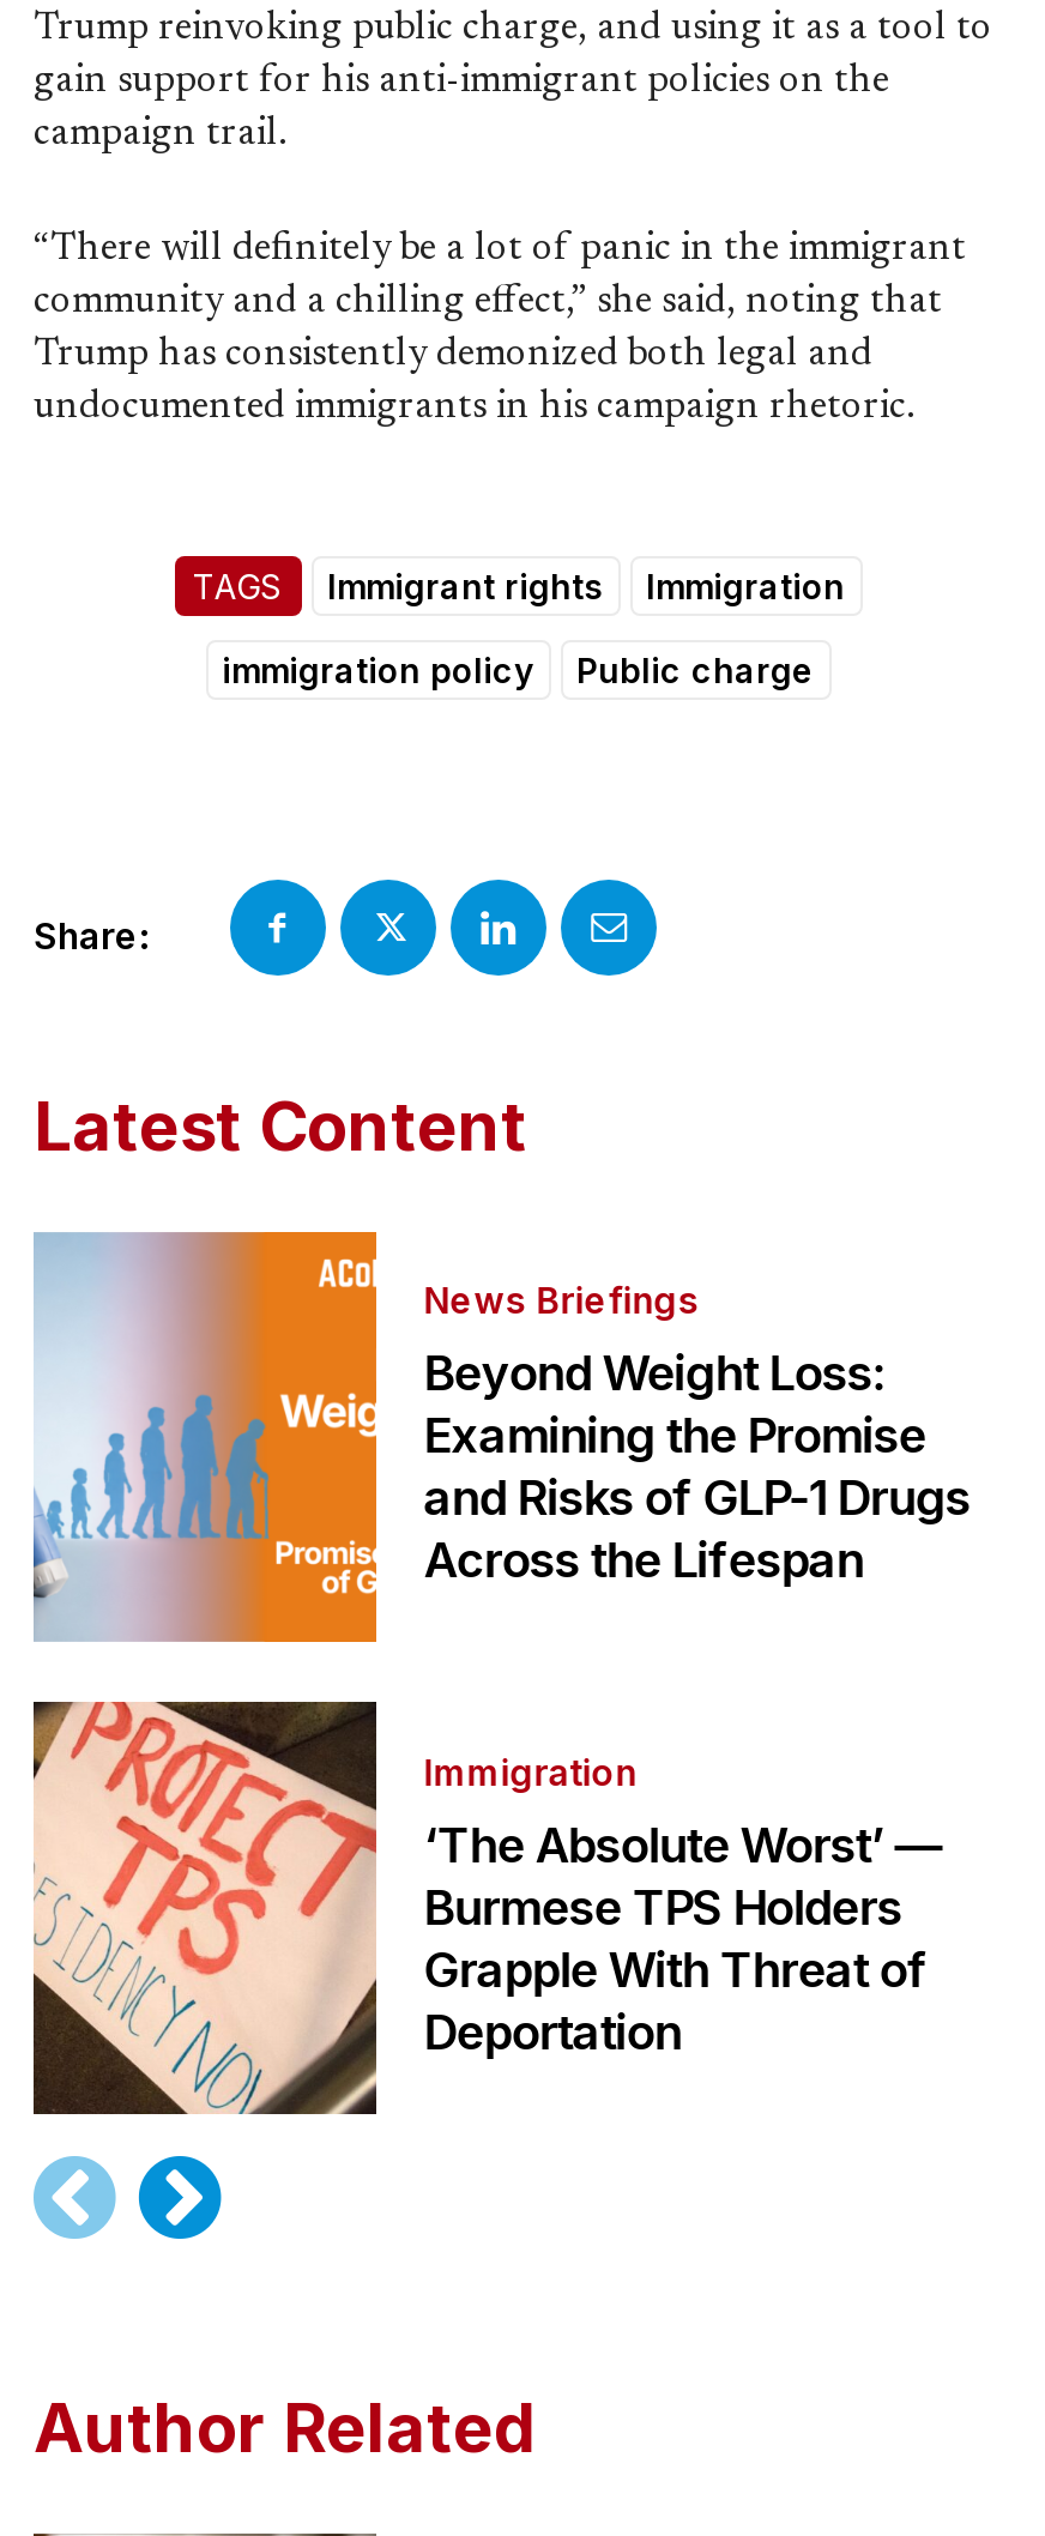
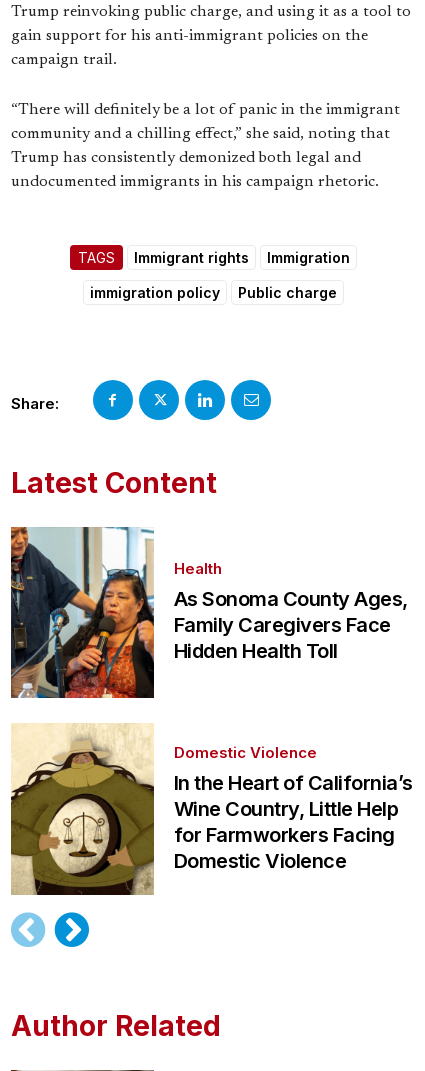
[31,1230,970,1644] [image] | News Briefings | Beyond Weight Loss: | Examining the Promise | and Risks of GLP-1 Drugs | Across the Lifespan -> [10,526,408,699] [image] | Health | As Sonoma County Ages, | Family Caregivers Face | Hidden Health Toll
[31,1699,941,2117] [image] | Immigration | ‘The Absolute Worst’ — | Burmese TPS Holders | Grapple With Threat of | Deportation -> [10,723,413,896] [image] | Domestic Violence | In the Heart of California’s | Wine Country, Little Help | for Farmworkers Facing | Domestic Violence

